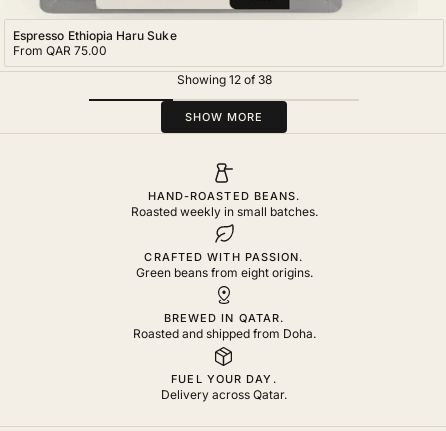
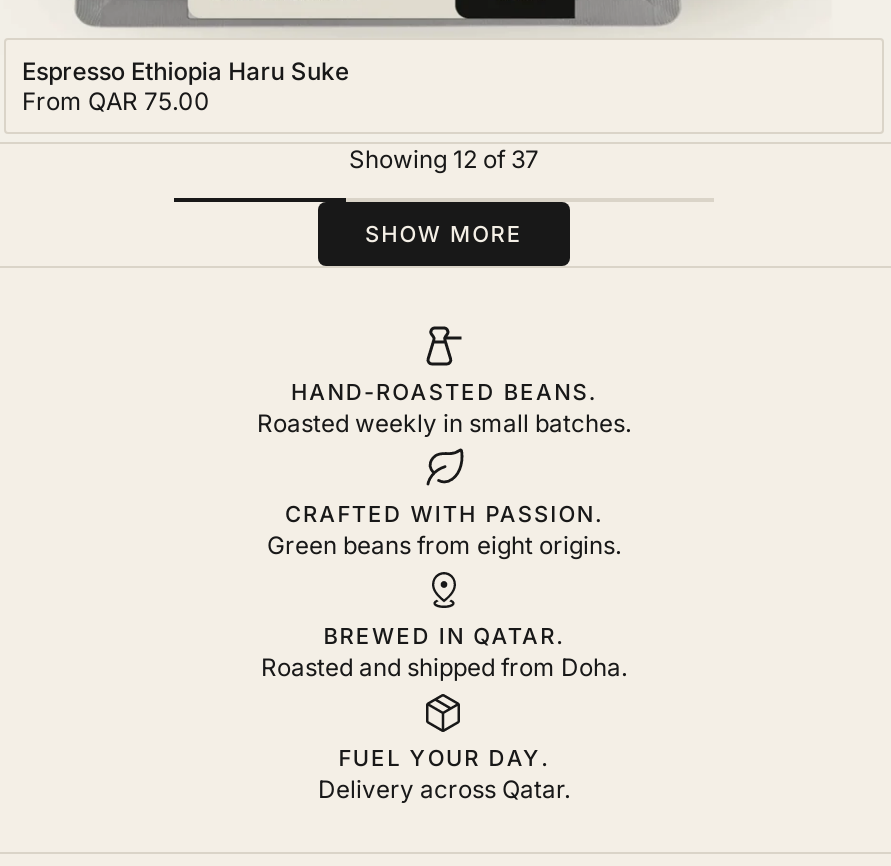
[176,72,271,87] Showing 12 of 38 -> [349,145,539,175] Showing 12 of 37

